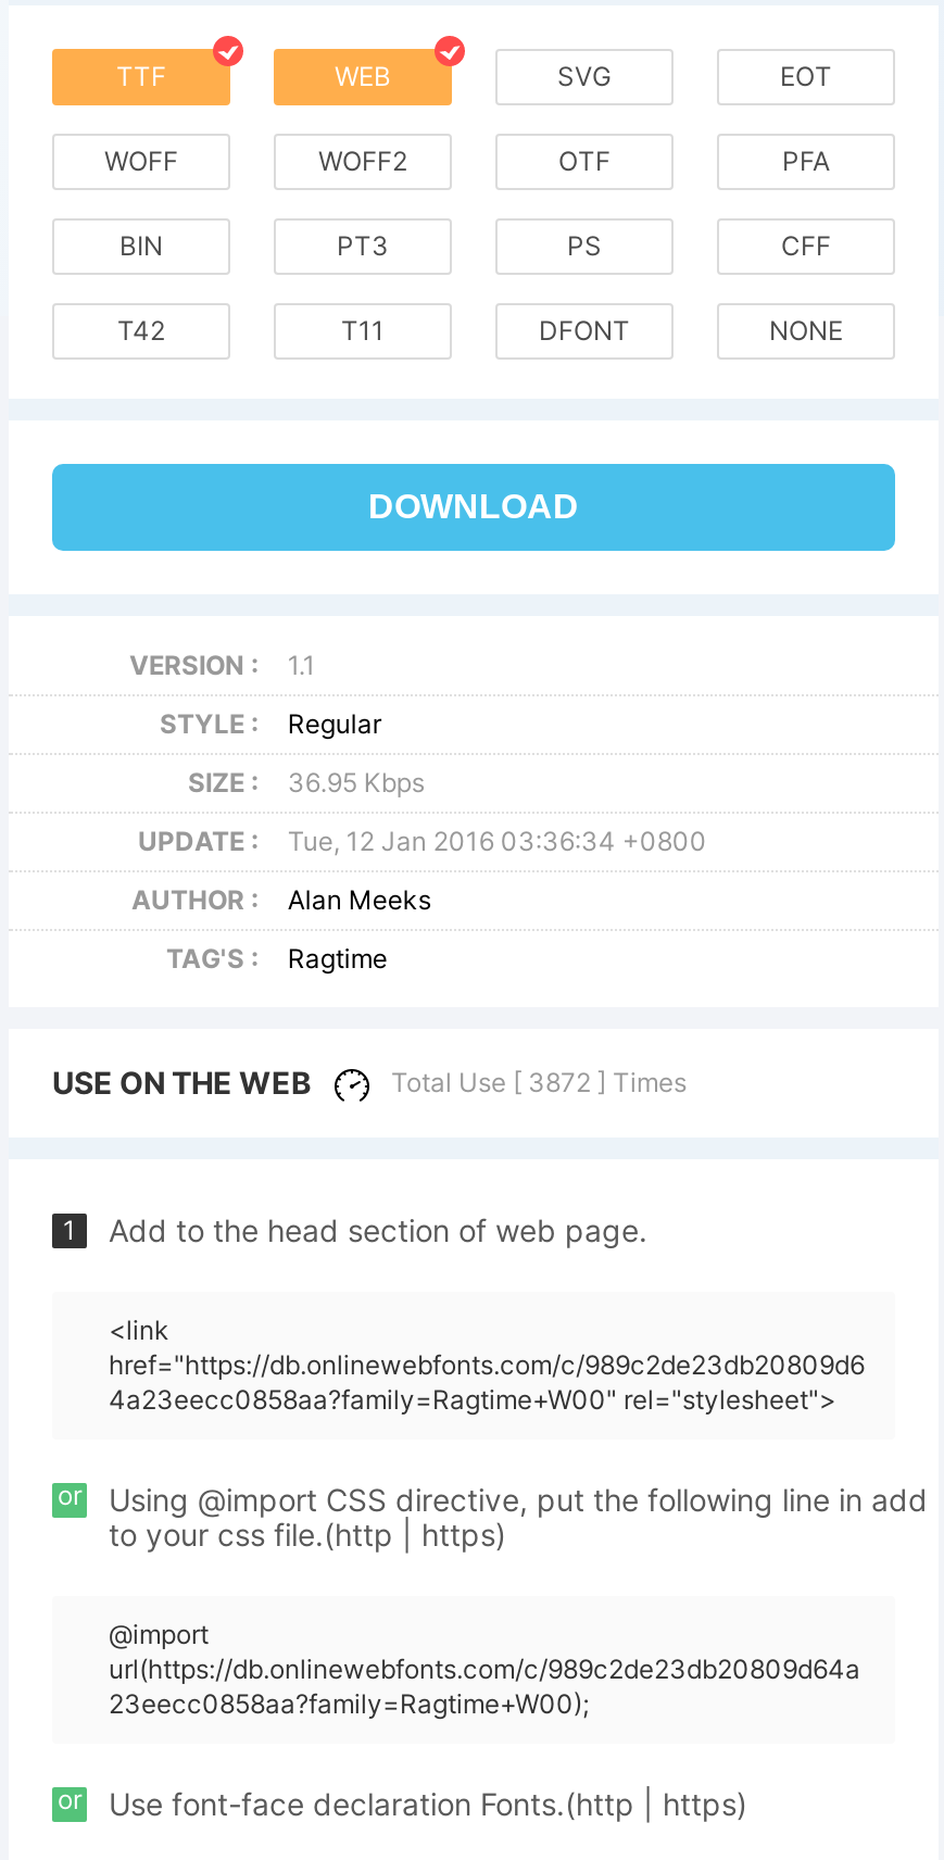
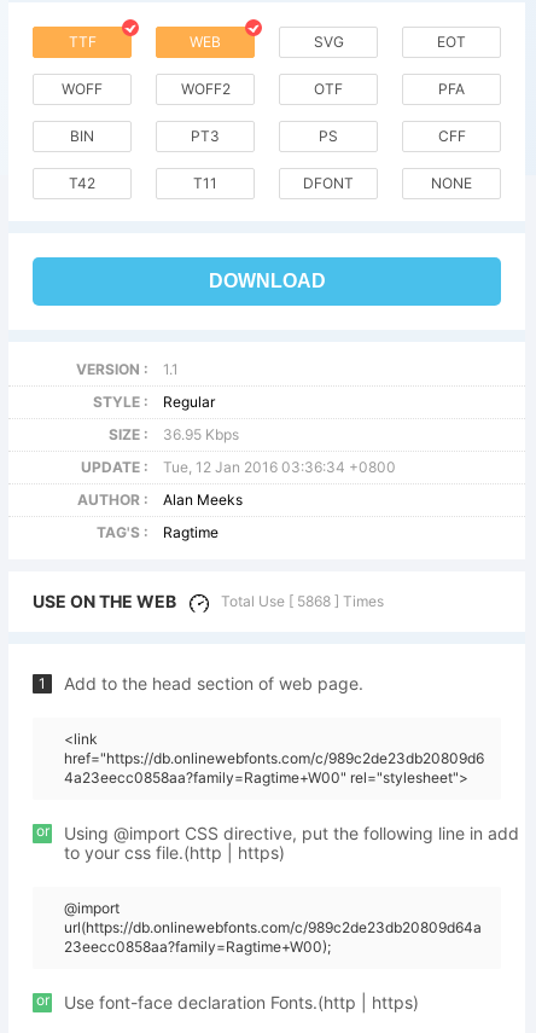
[391,1066,687,1098] Total Use [ 3872 ] Times -> [221,592,384,610] Total Use [ 5868 ] Times

